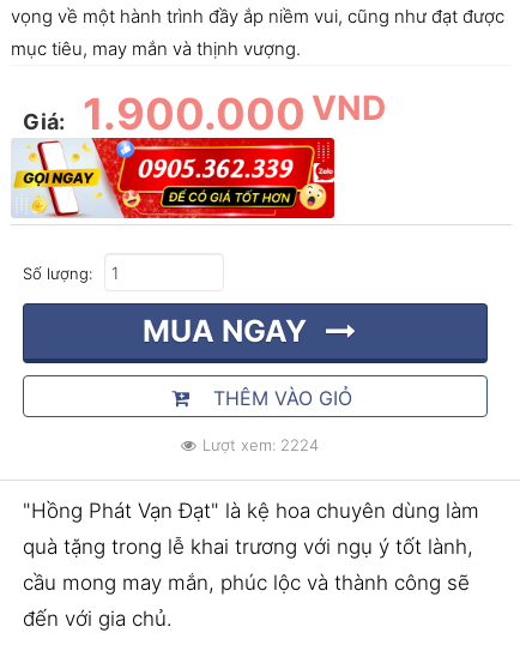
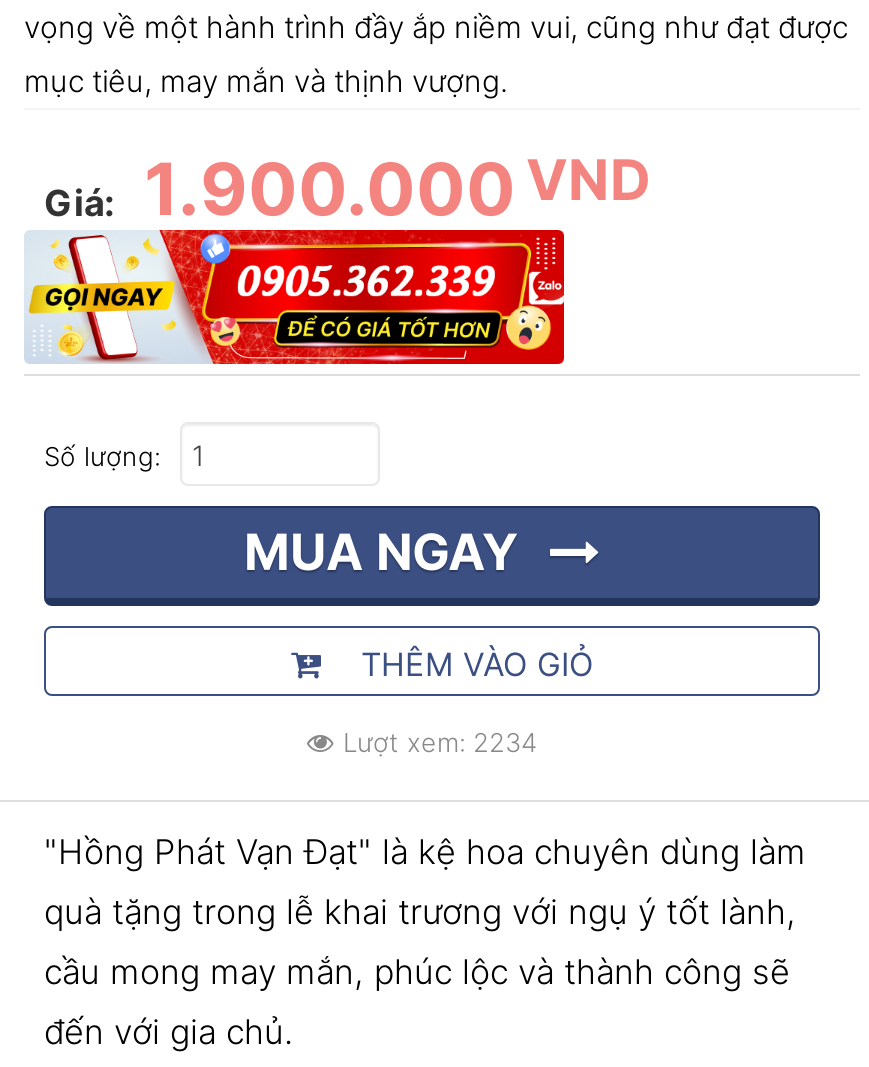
[202,435,318,455] Lượt xem: 2224 -> [343,726,537,758] Lượt xem: 2234

